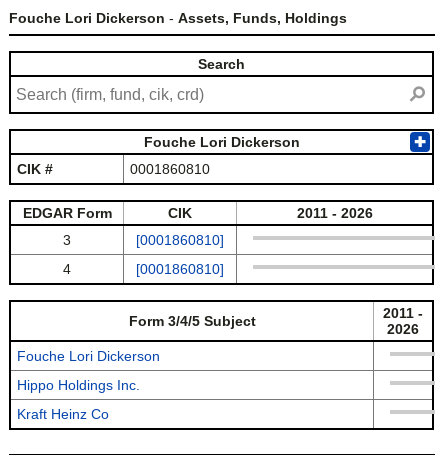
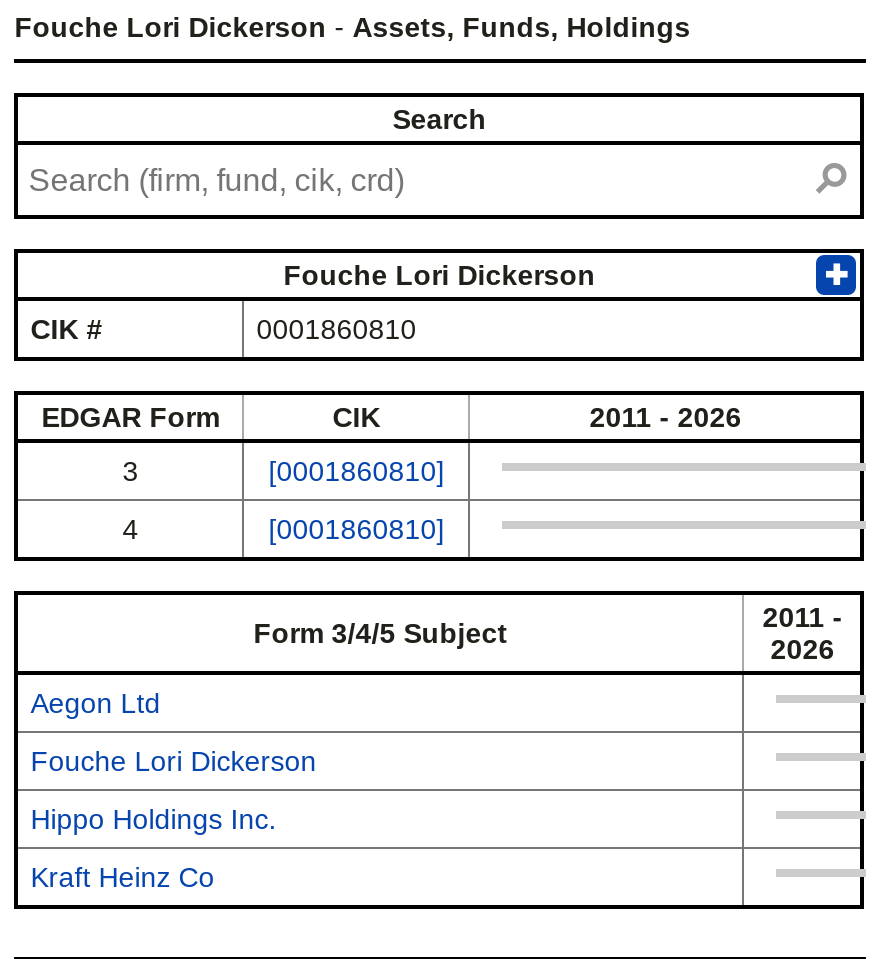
none -> [30,687,160,719] Aegon Ltd

